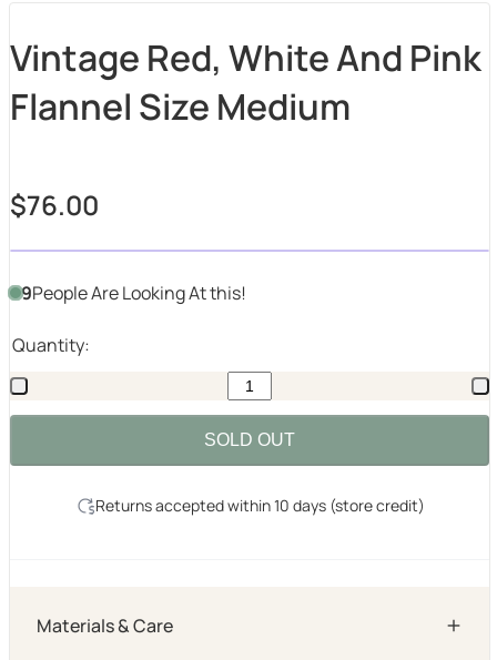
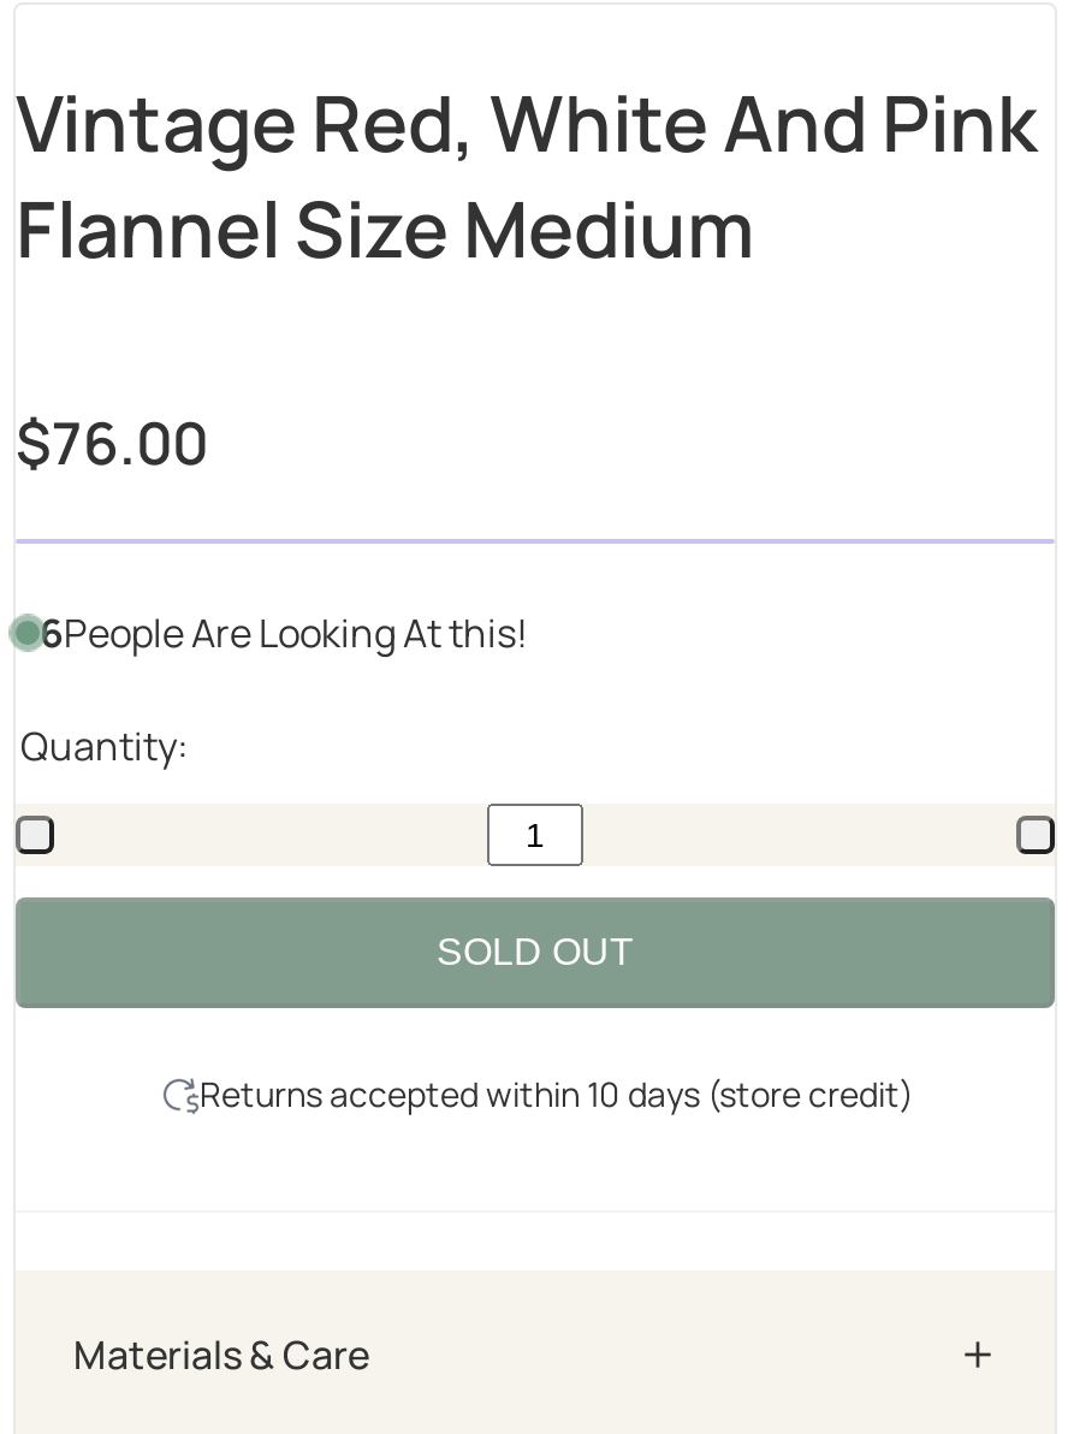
[21,281,246,305] 9People Are Looking At this! -> [40,607,528,659] 6People Are Looking At this!

